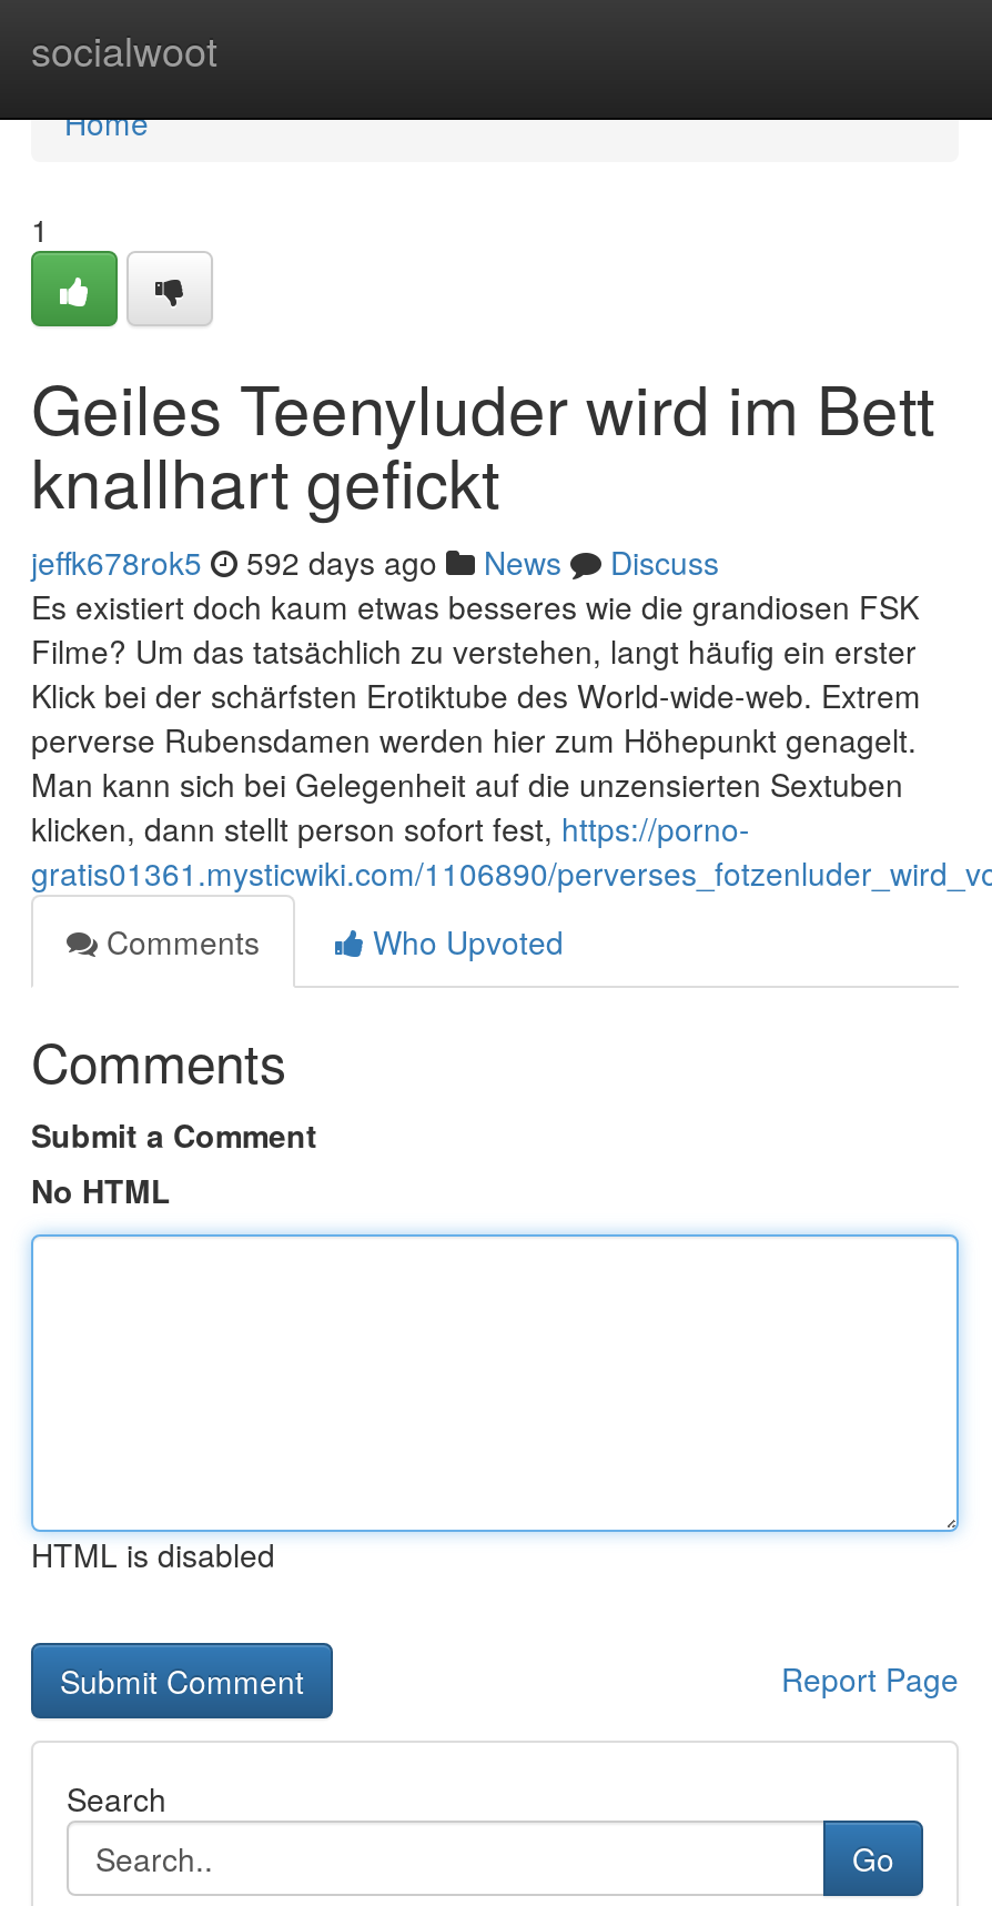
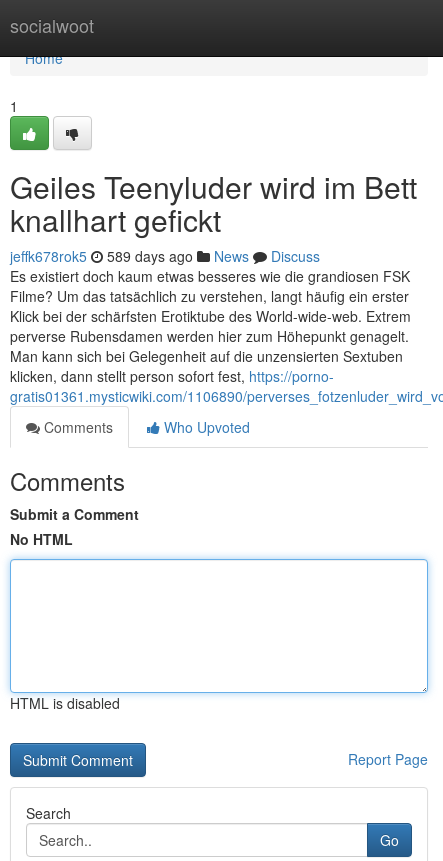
[31,539,719,584] jeffk678rok5 592 days ago News Discuss -> [10,246,320,266] jeffk678rok5 589 days ago News Discuss

